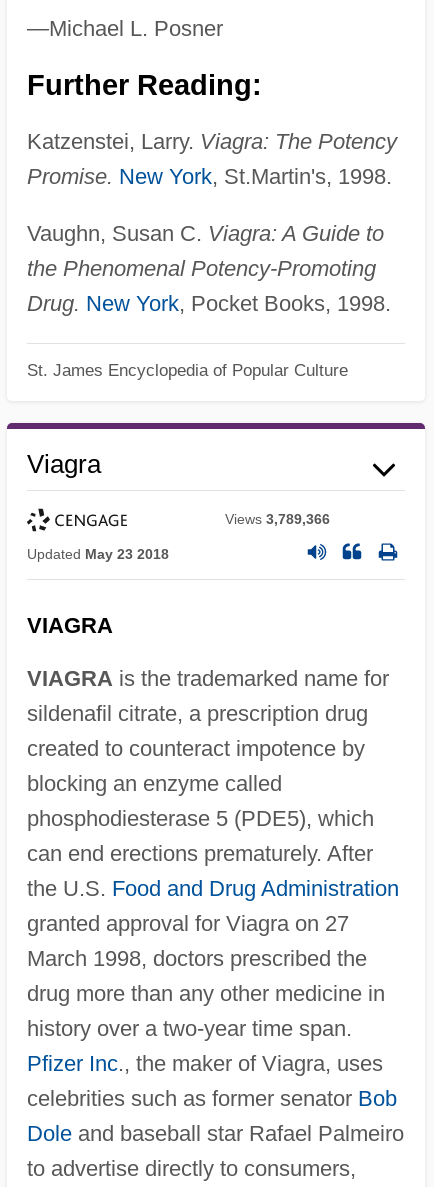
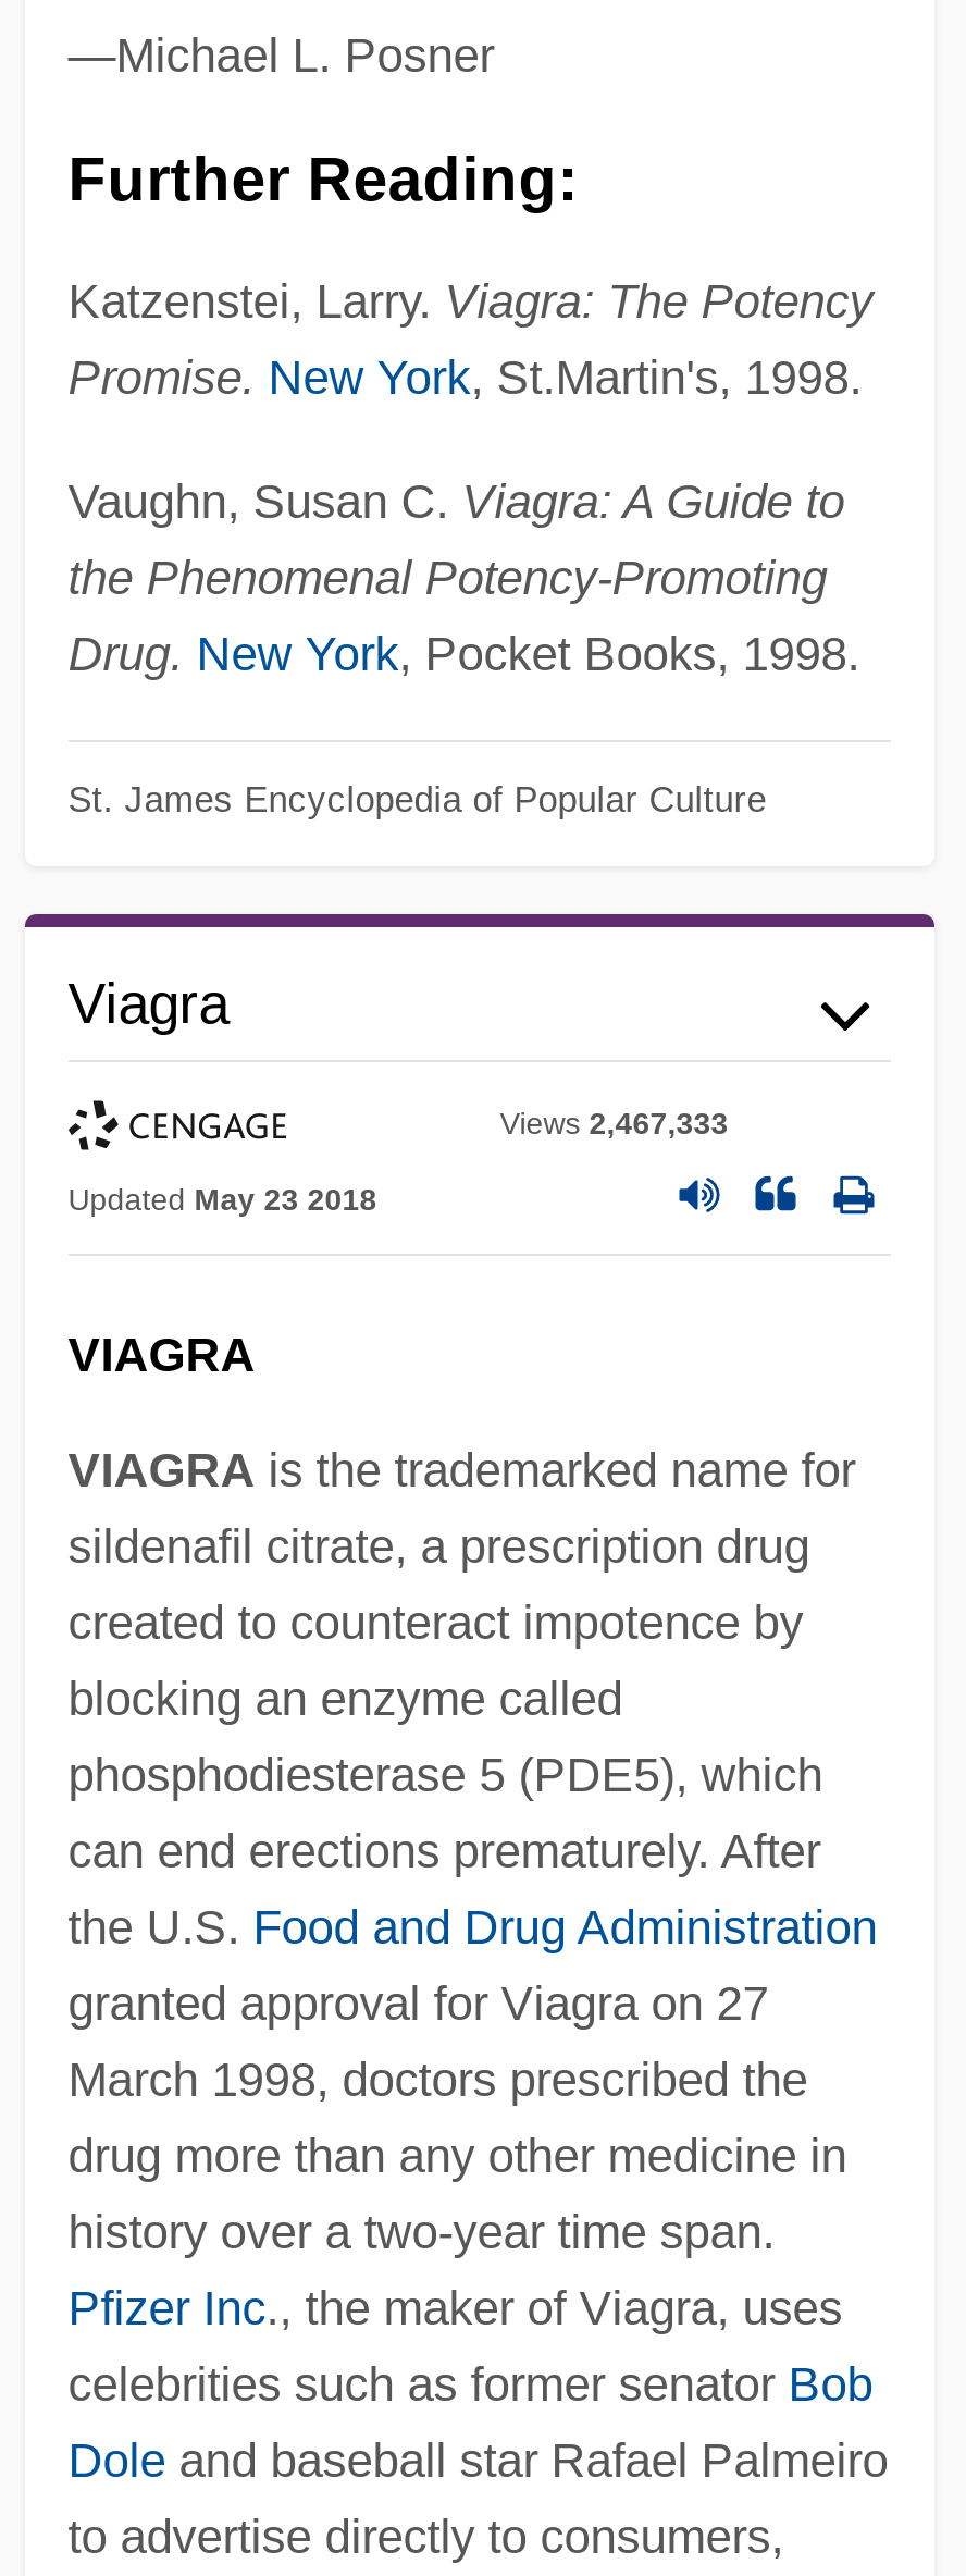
[225,511,330,527] Views 3,789,366 -> [500,1106,728,1141] Views 2,467,333

